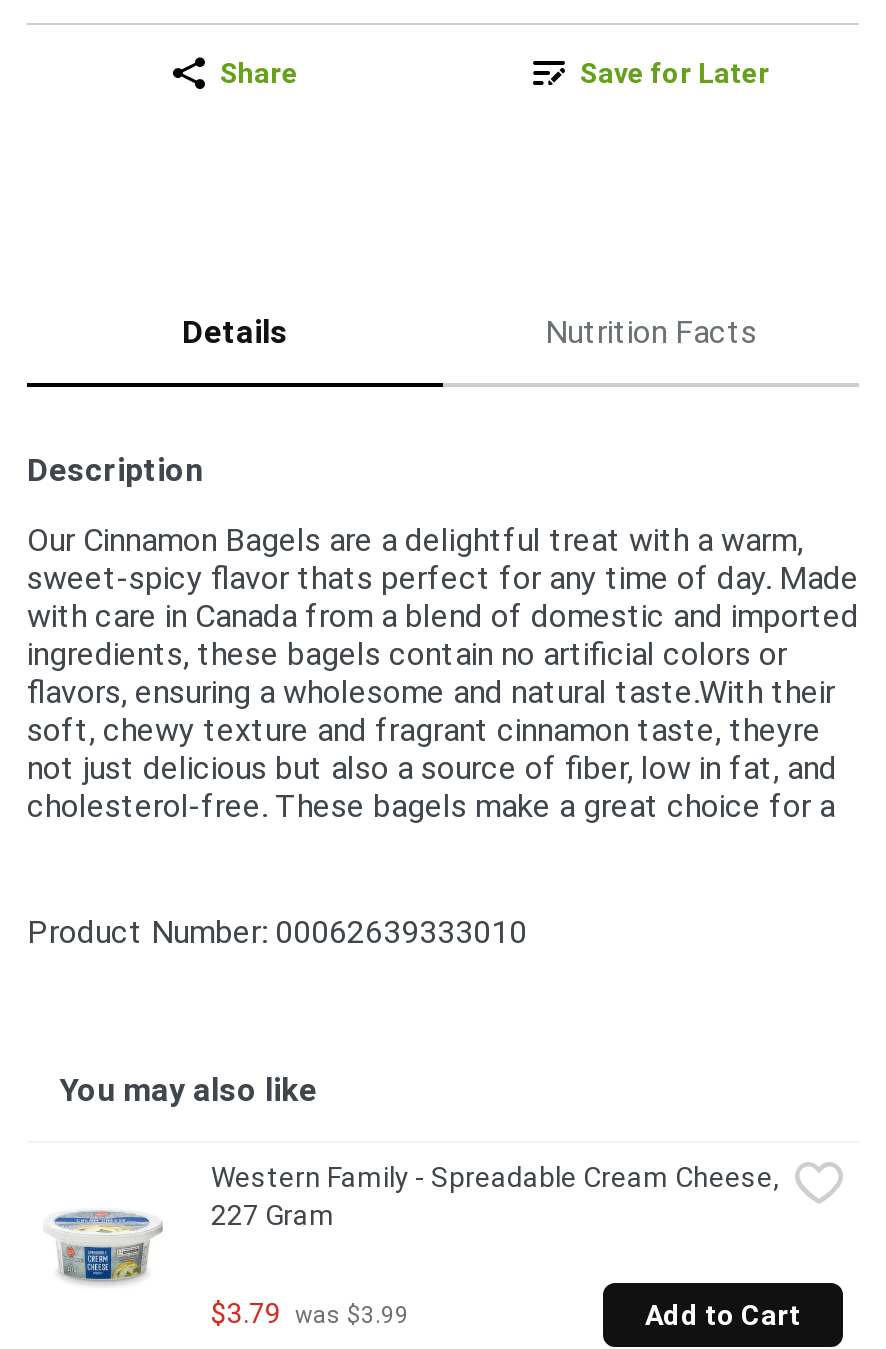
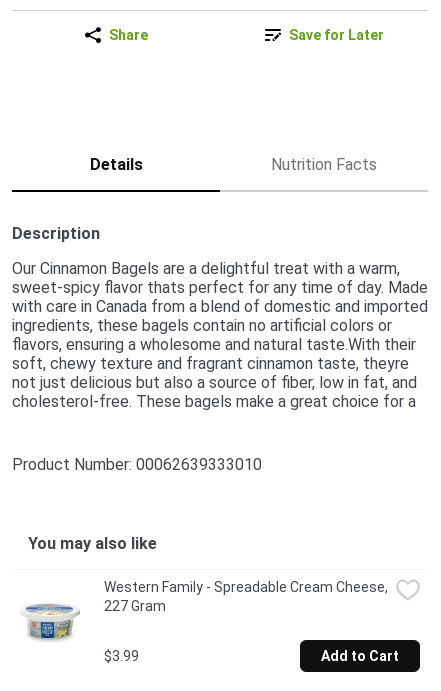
[211,1297,409,1329] $3.79 was $3.99 -> [104,648,139,664] $3.99

